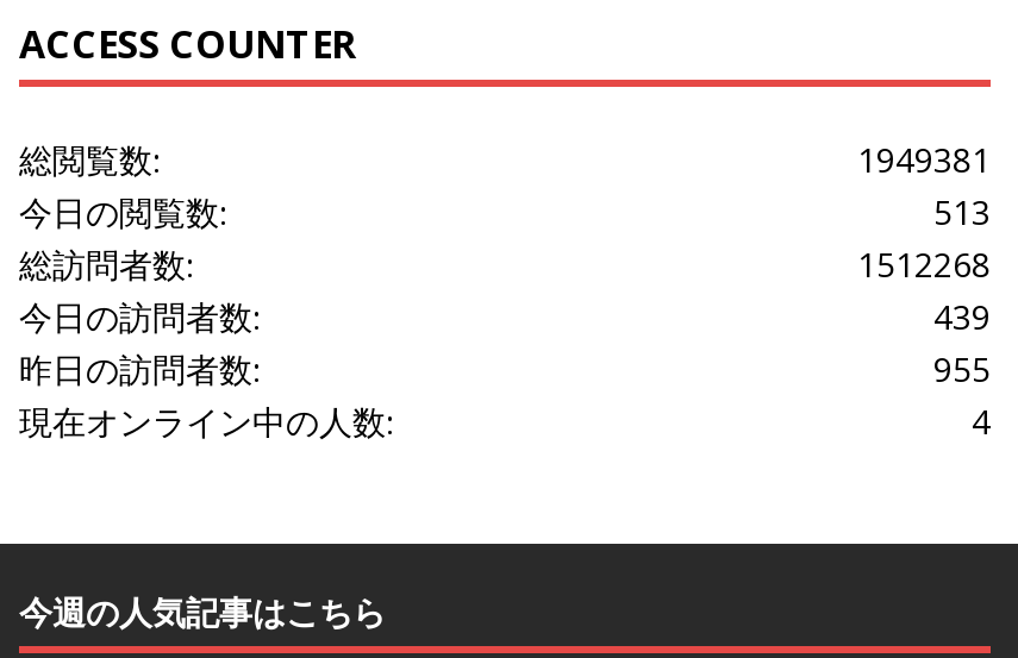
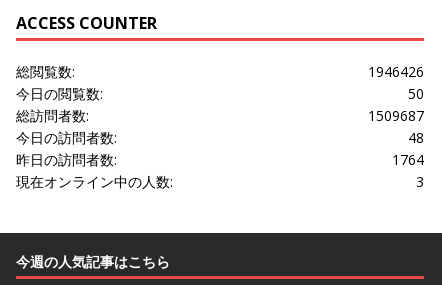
[857,137,991,182] 1949381 -> [368,62,424,81] 1946426
[933,189,991,234] 513 -> [408,84,424,103] 50
[857,242,991,287] 1512268 -> [368,106,424,125] 1509687
[933,294,991,339] 439 -> [408,128,424,147] 48
[933,346,991,391] 955 -> [392,150,424,169] 1764
[972,399,991,444] 4 -> [416,172,424,191] 3

